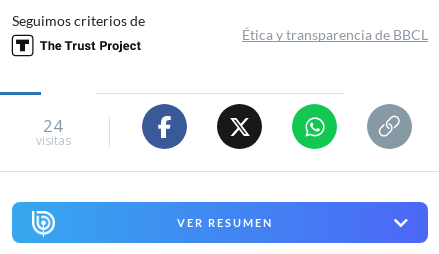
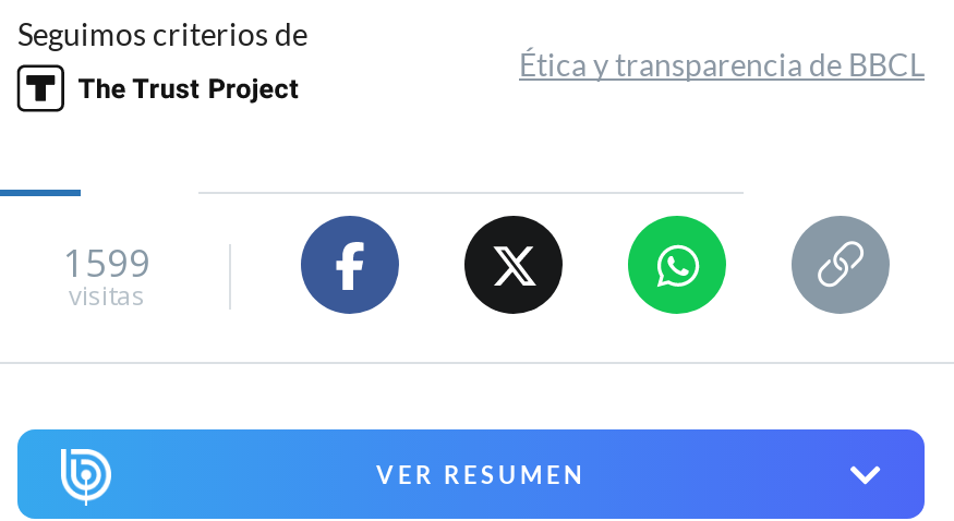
[43,114,63,137] 24 -> [63,238,150,288] 1599

